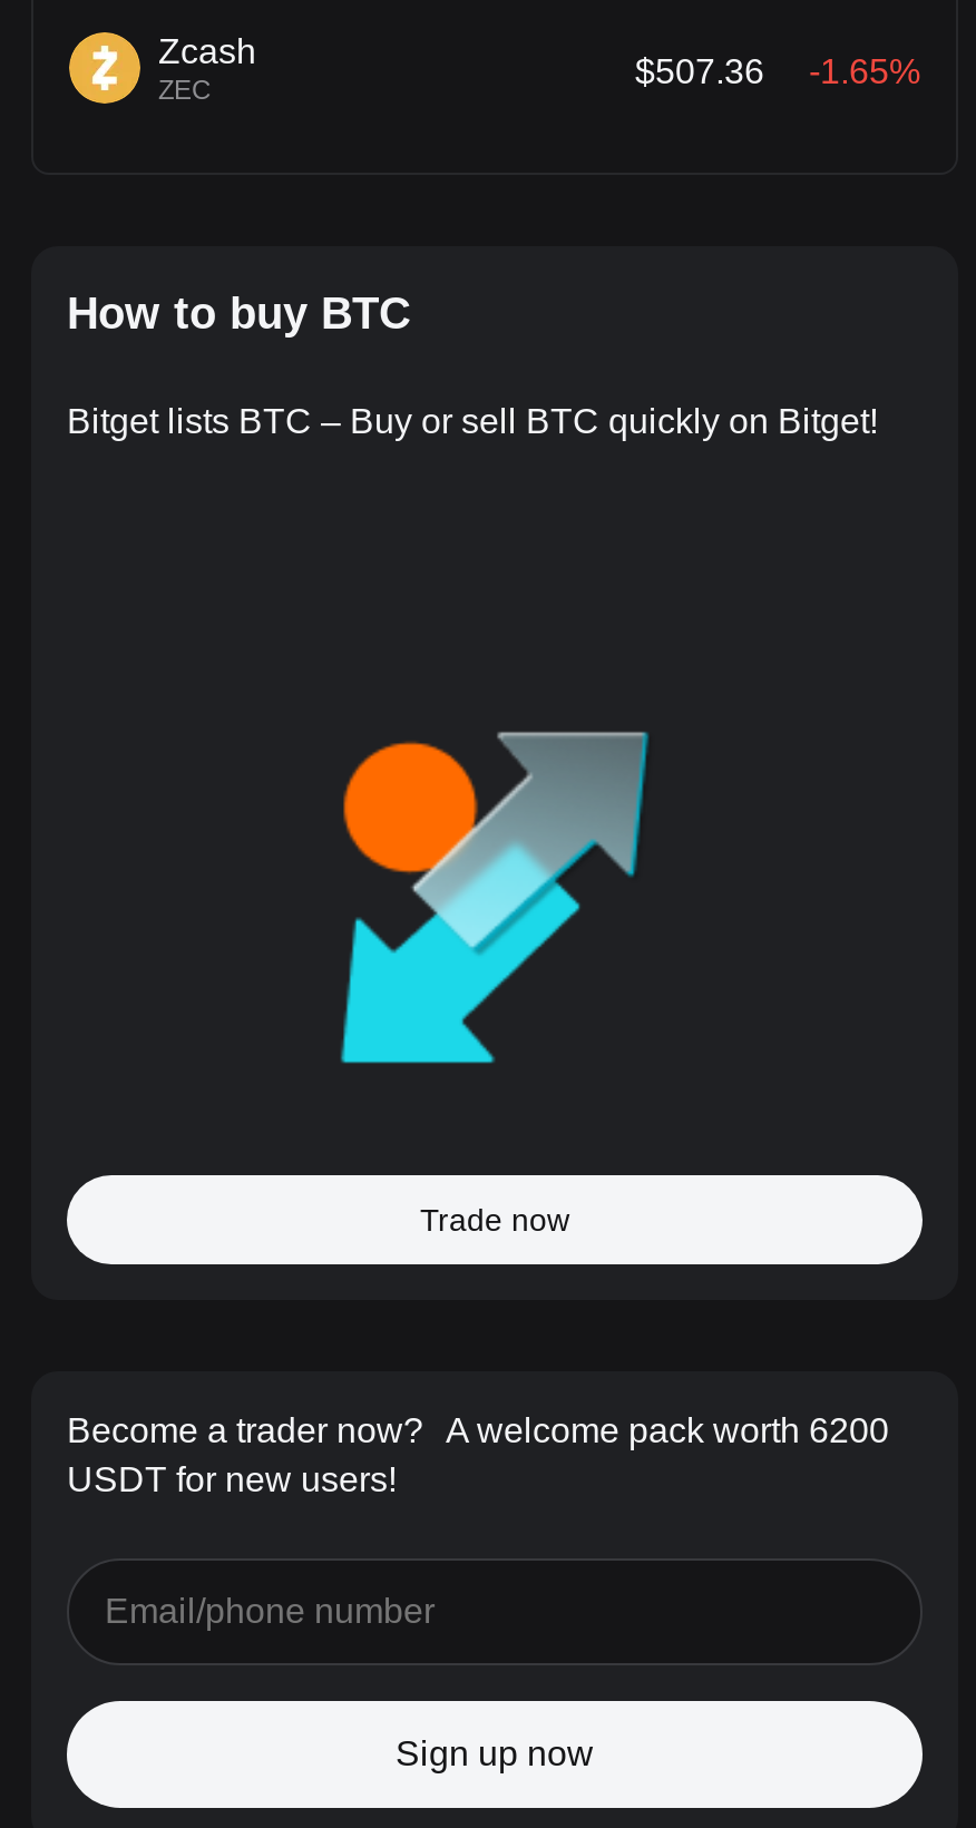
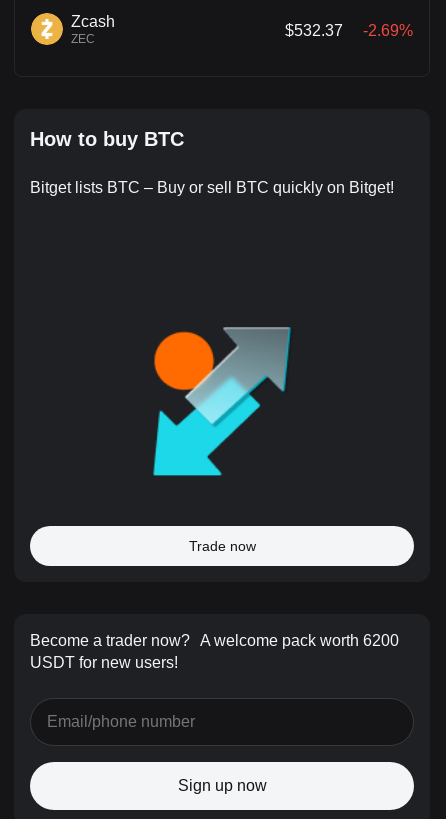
[635,51,764,89] $507.36 -> [285,21,343,38] $532.37
[809,51,920,89] -1.65% -> [363,21,413,38] -2.69%

